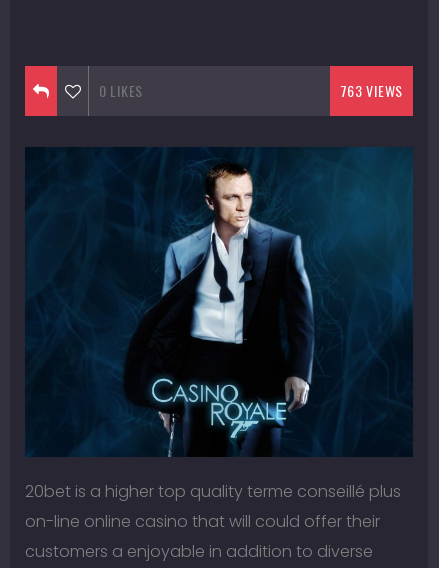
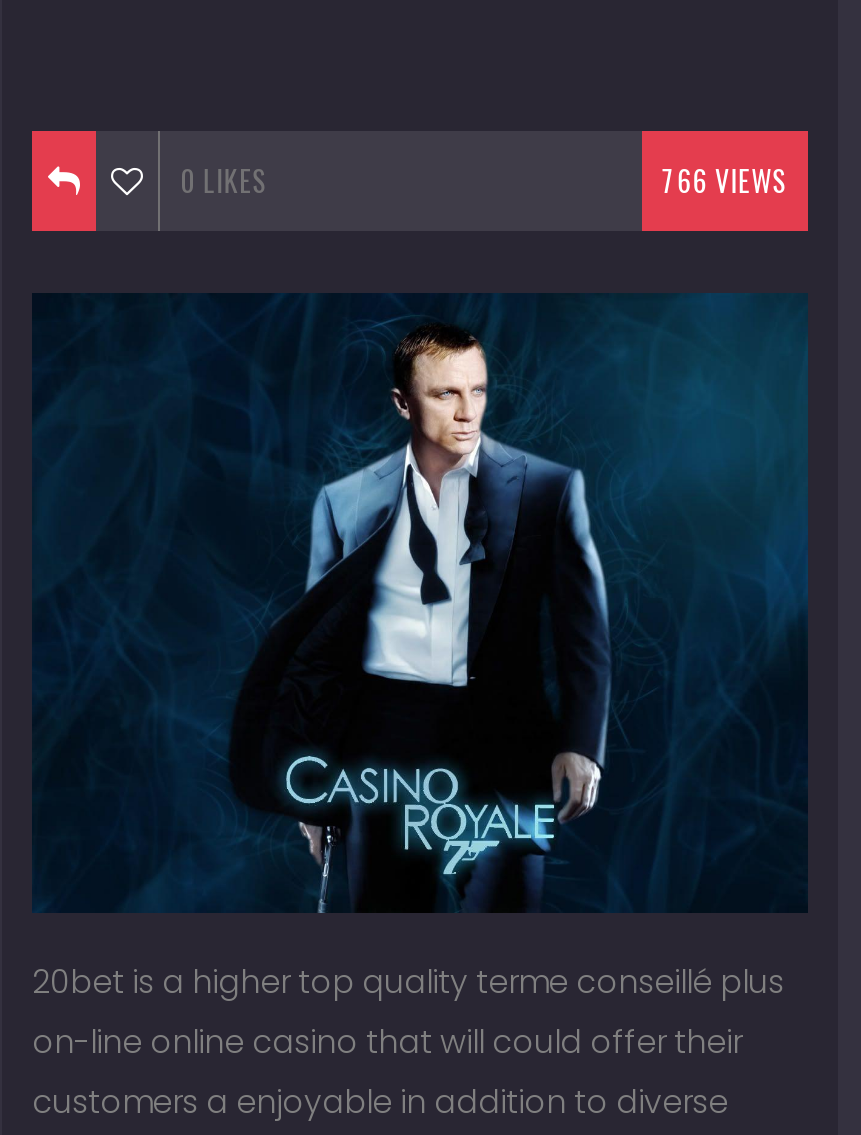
[340,80,403,101] 763 VIEWS -> [661,159,788,201] 766 VIEWS

